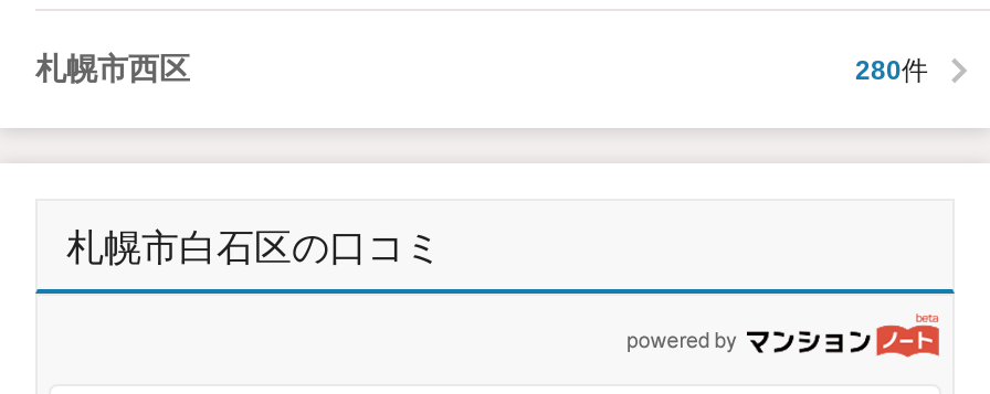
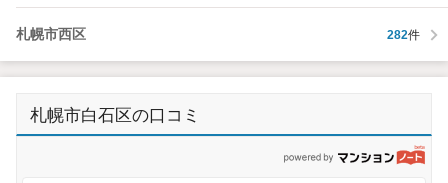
[855,54,928,85] 280件 -> [387,27,420,41] 282件

